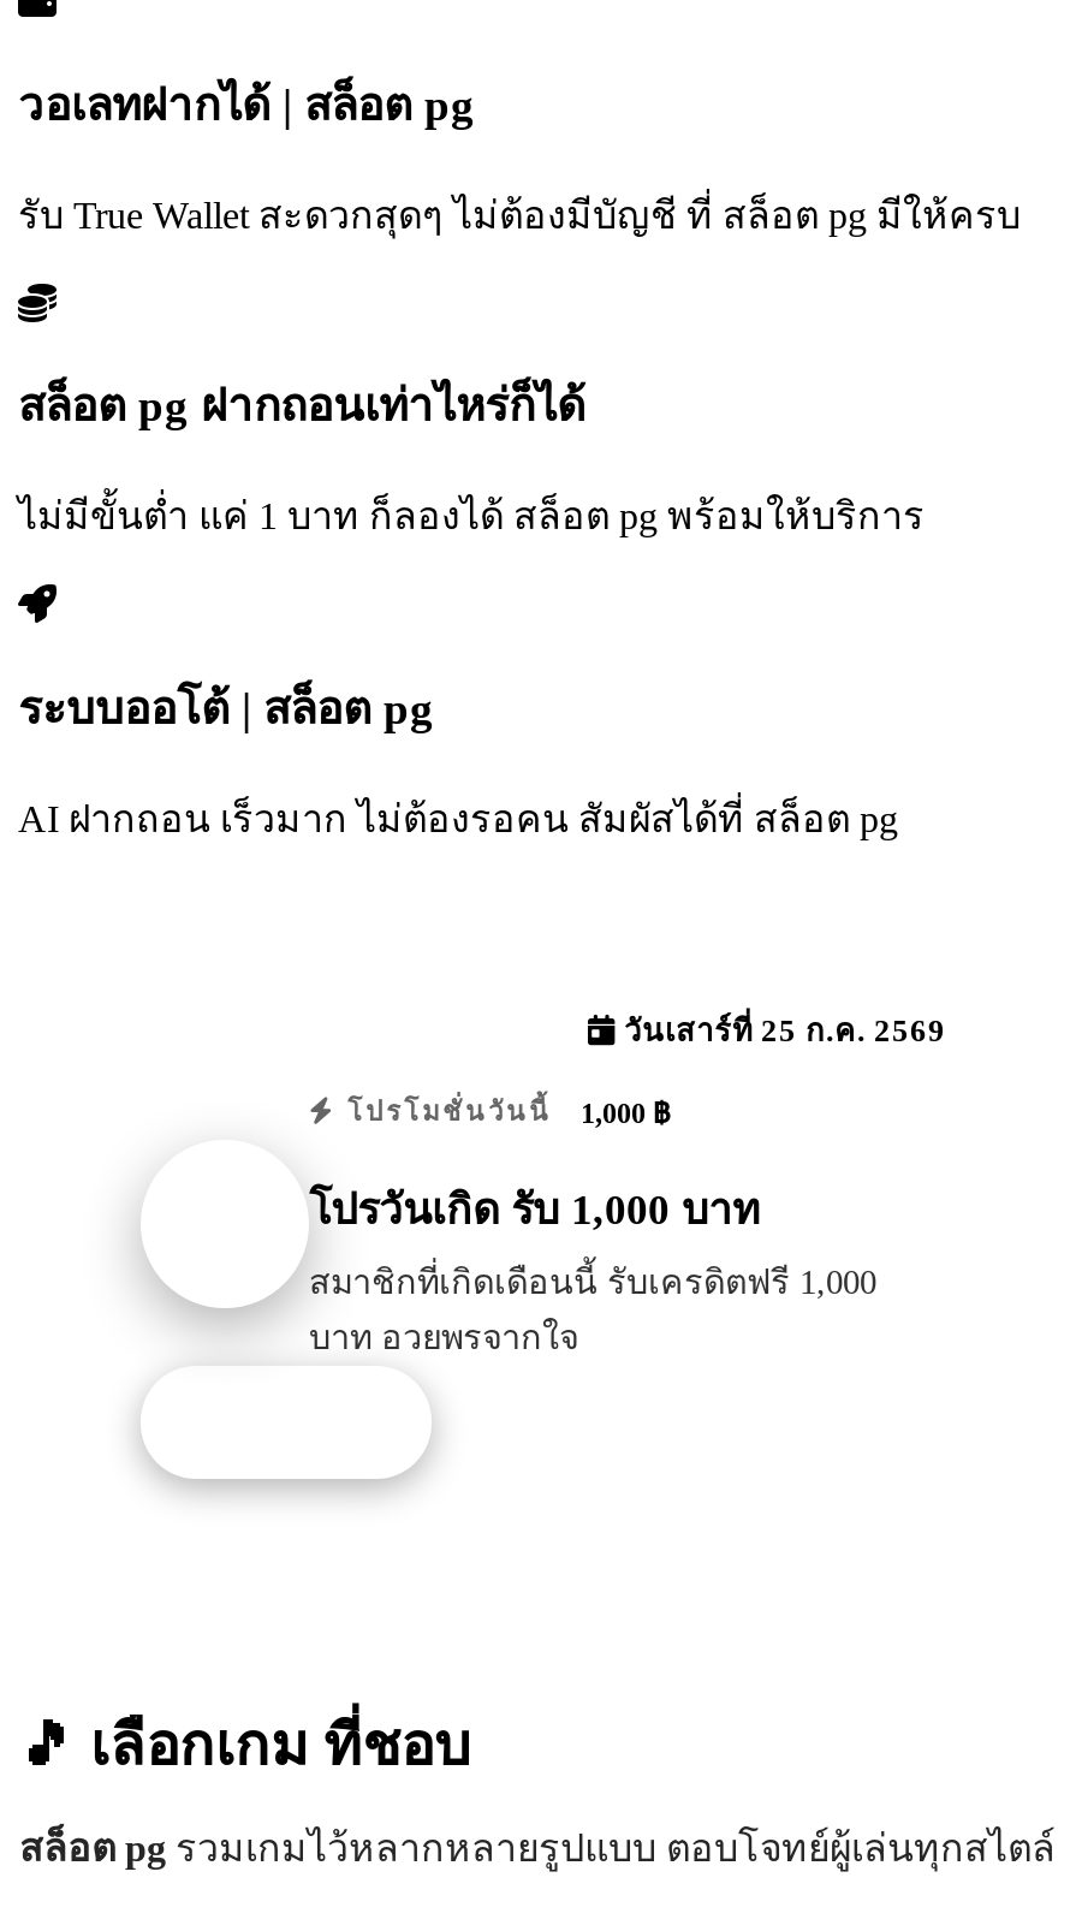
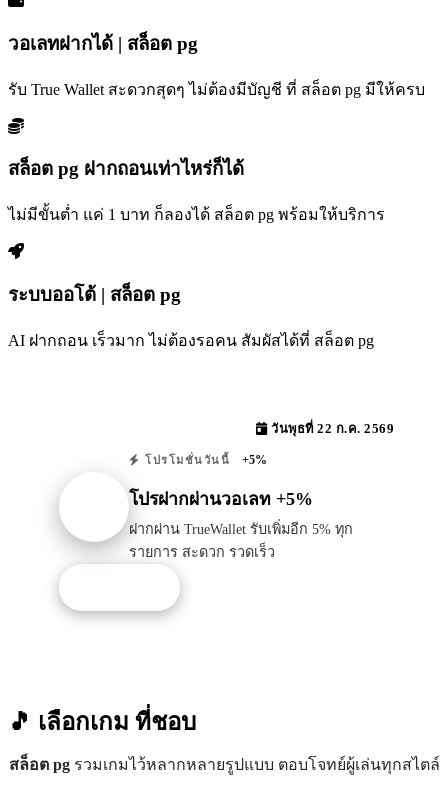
[616,1014,946,1048] วันเสาร์ที่ 25 ก.ค. 2569 -> [267,422,394,436] วันพุธที่ 22 ก.ค. 2569
[337,1096,670,1129] โปรโมชั่นวันนี้ 1,000 ฿ -> [140,453,267,467] โปรโมชั่นวันนี้ +5%
[309,1186,761,1234] โปรวันเกิด รับ 1,000 บาท -> [129,489,313,509] โปรฝากผ่านวอเลท +5%
[309,1263,876,1357] สมาชิกที่เกิดเดือนนี้ รับเครดิตฟรี 1,000 | บาท อวยพรจากใจ -> [129,521,353,560] ฝากผ่าน TrueWallet รับเพิ่มอีก 5% ทุก | รายการ สะดวก รวดเร็ว

